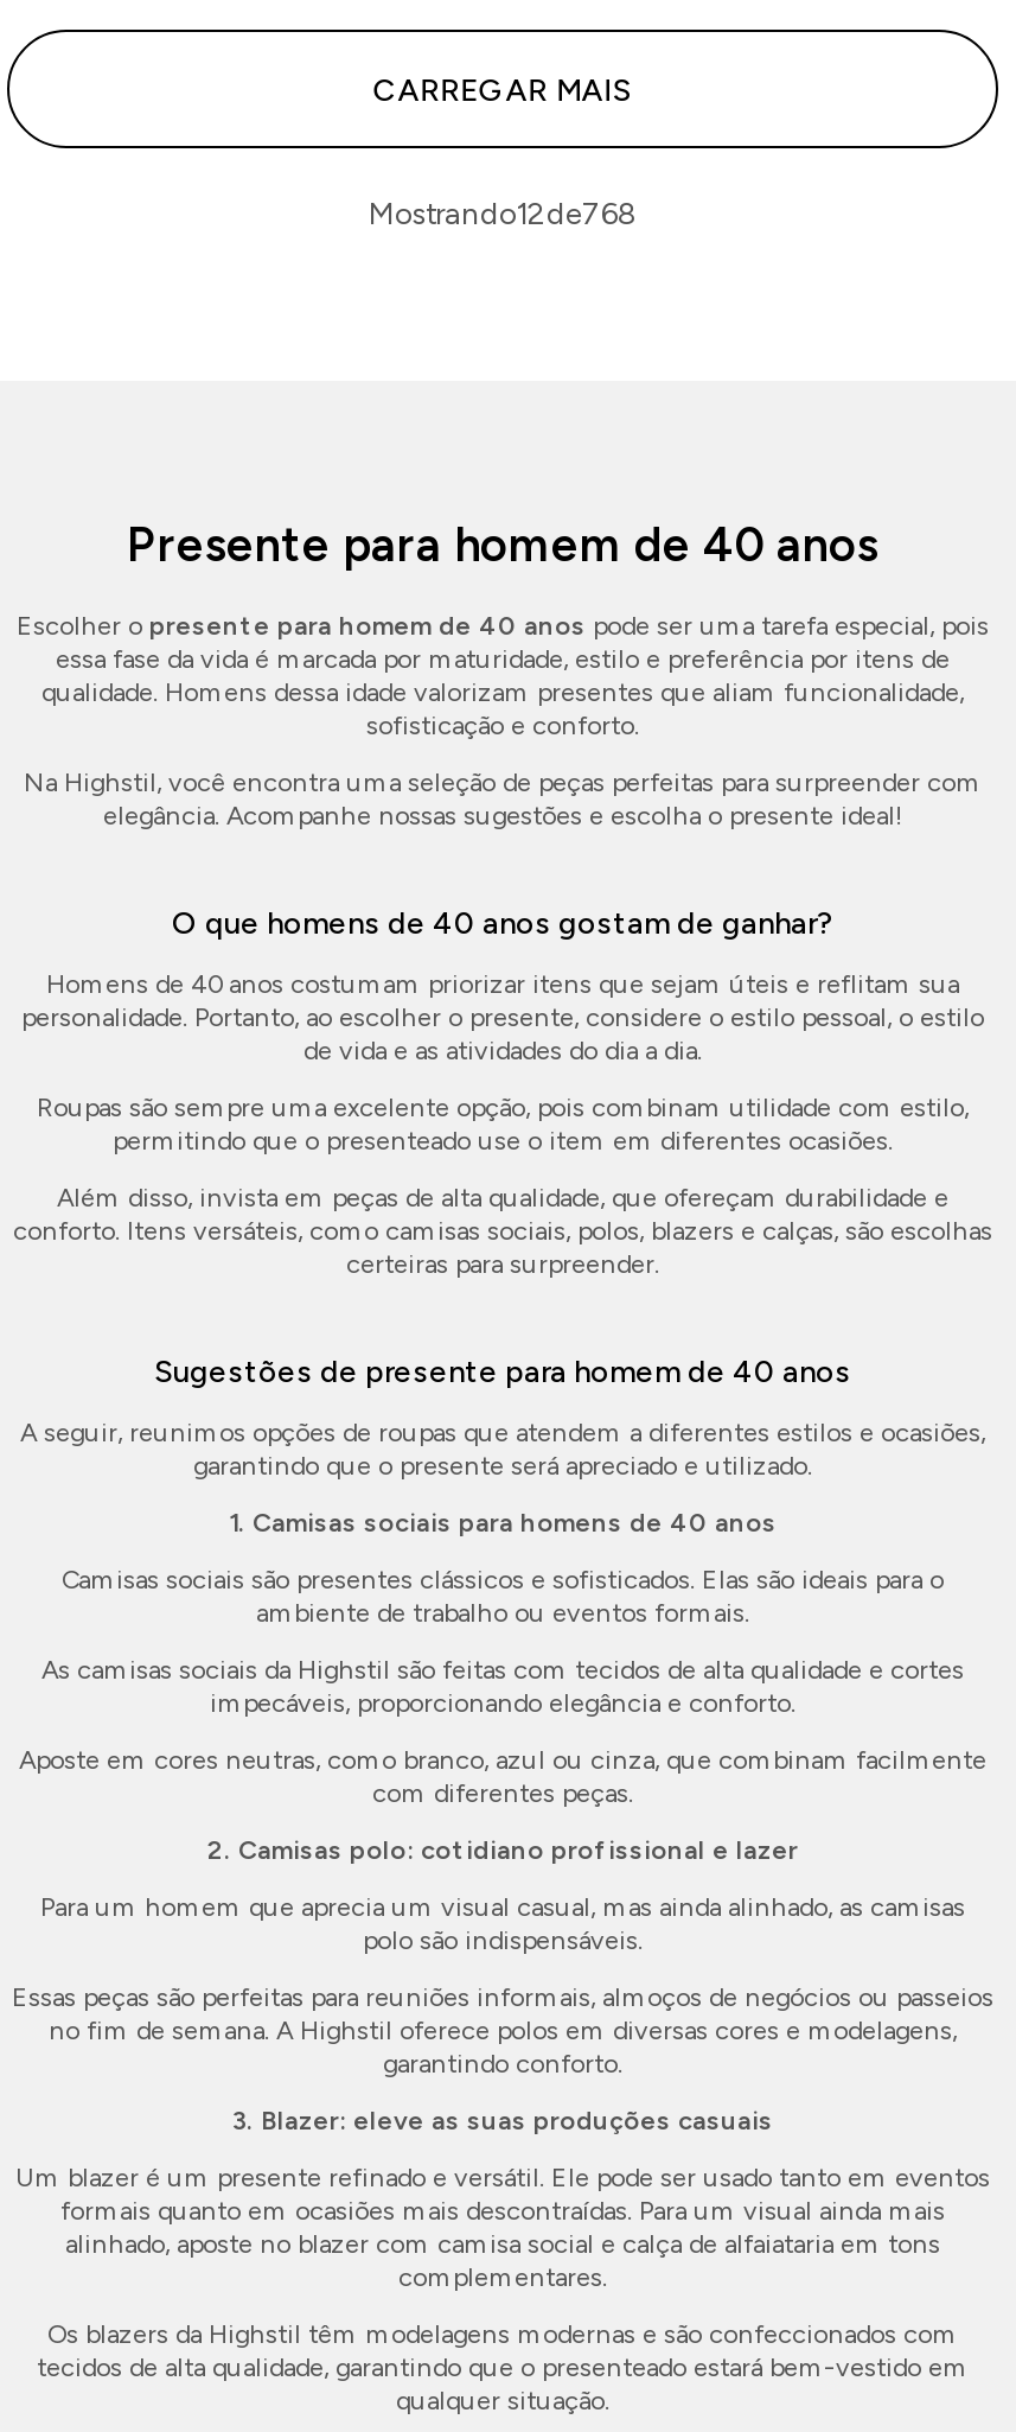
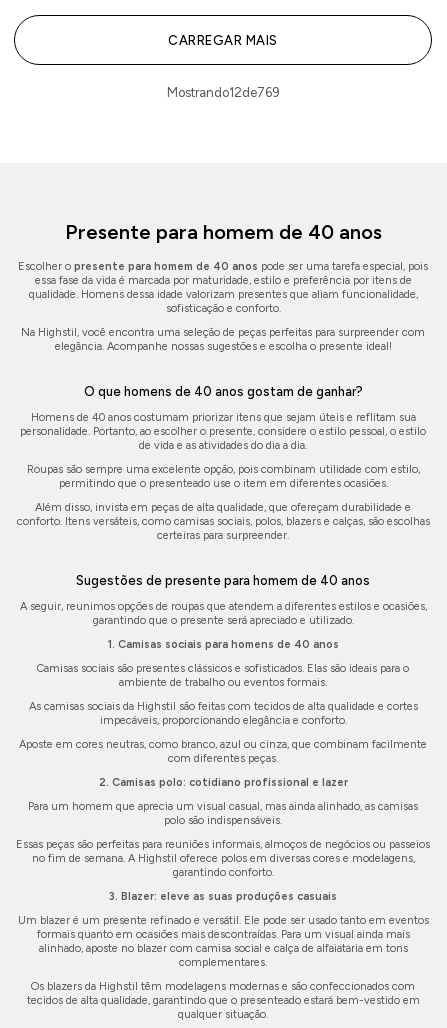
[369,196,637,231] Mostrando12de768 -> [166,85,279,100] Mostrando12de769

